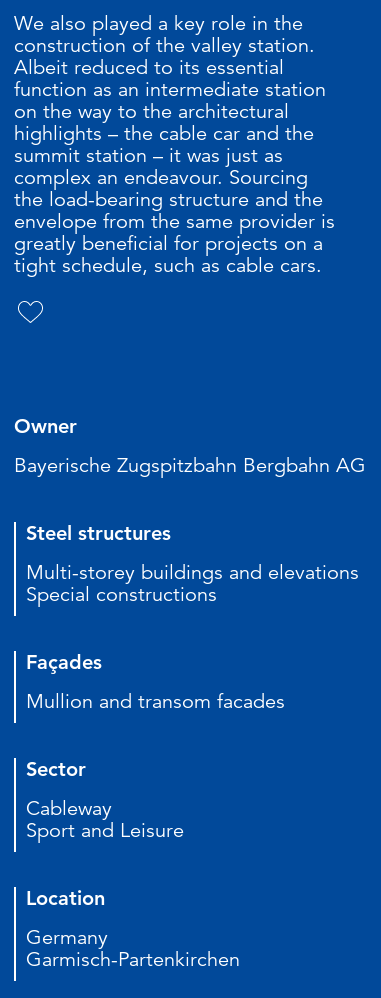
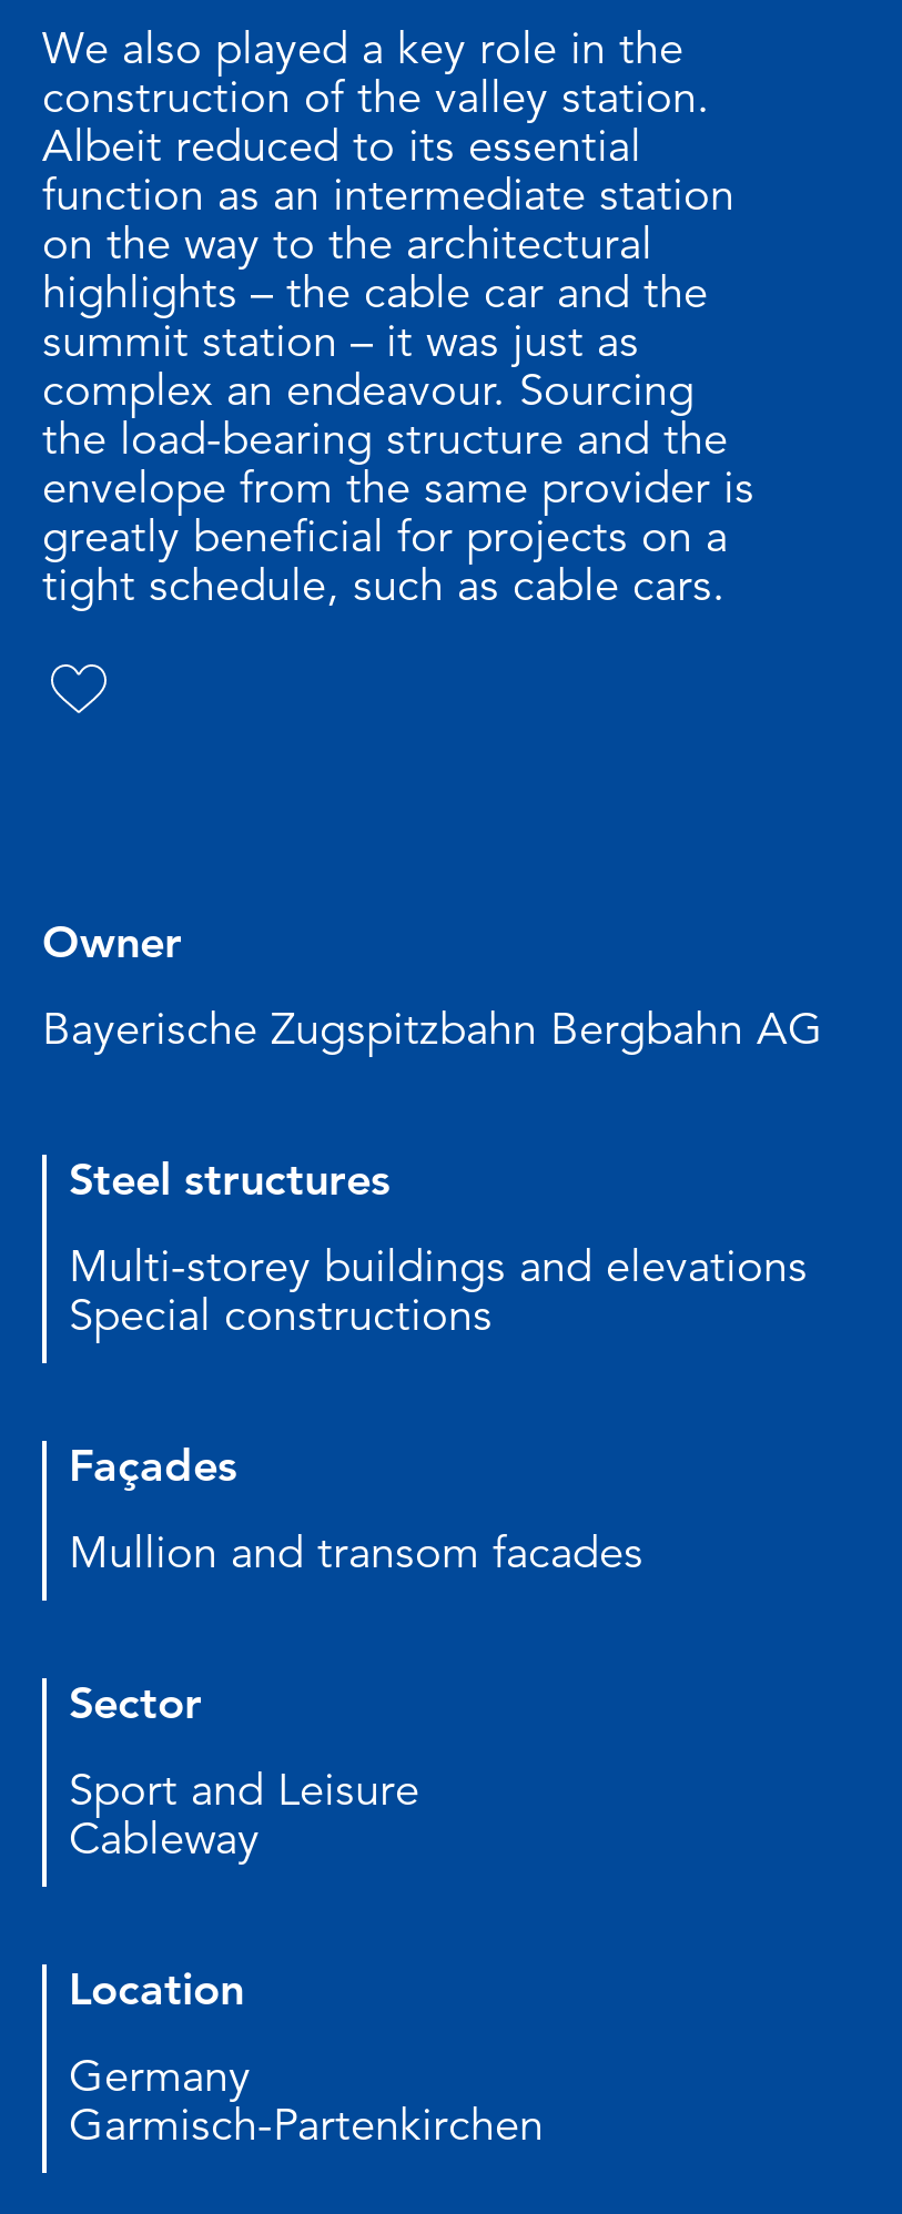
moved [26,796,112,821] -> [69,1812,260,1867]: Cableway
moved [26,818,184,843] -> [69,1763,419,1818]: Sport and Leisure

